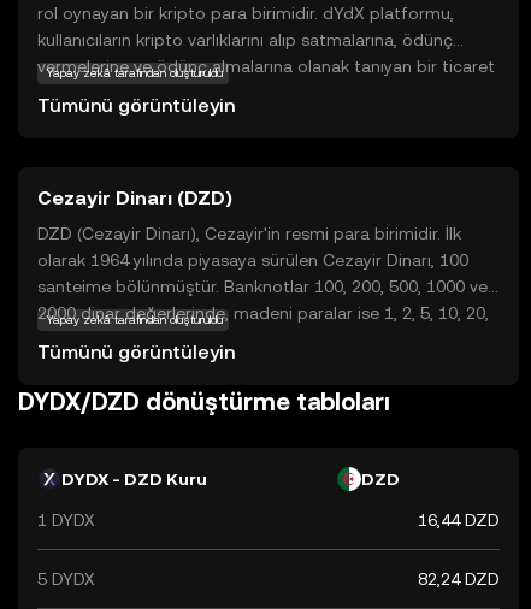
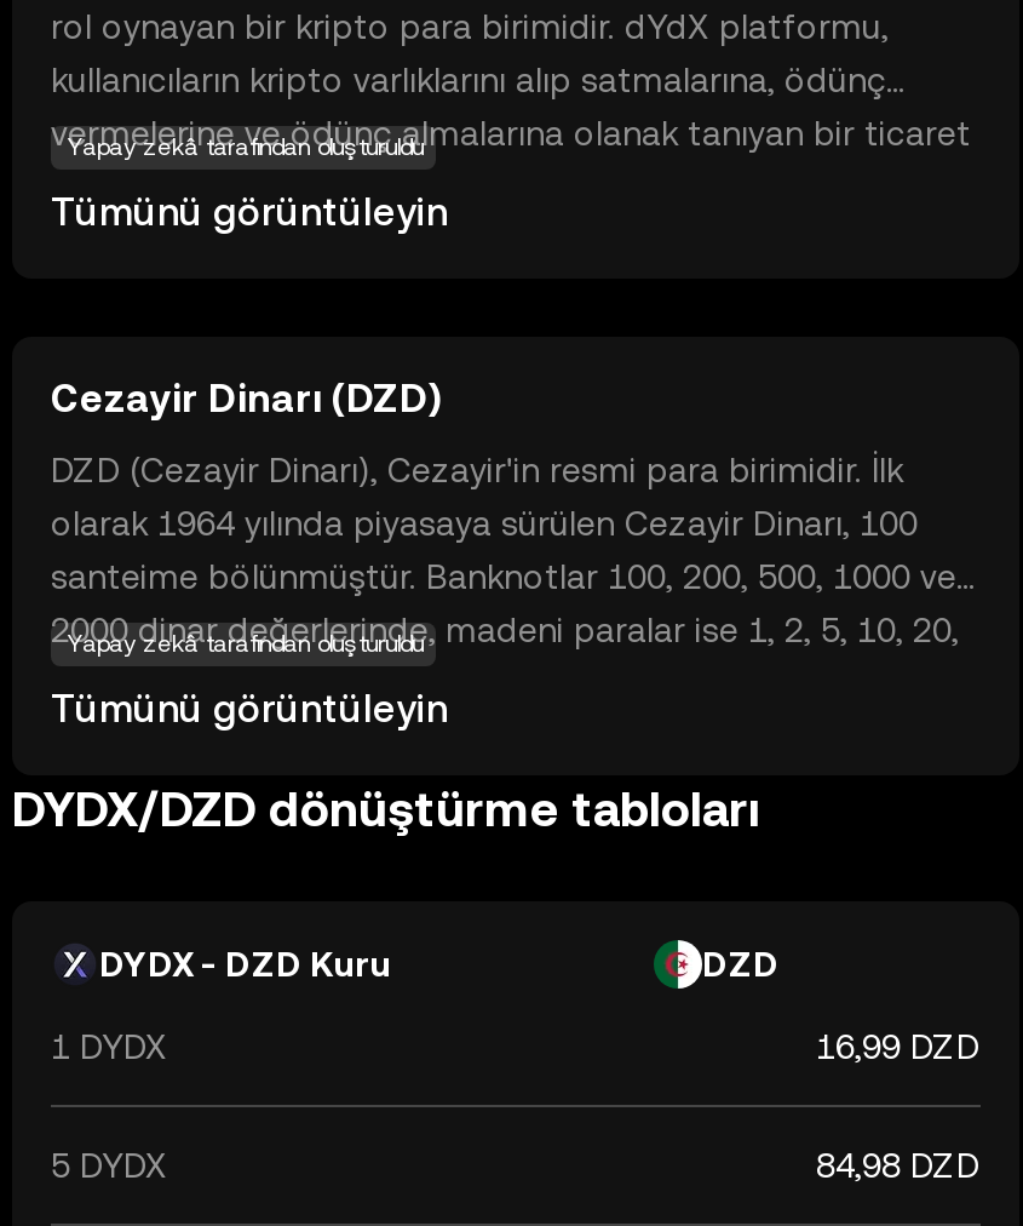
[418,510,500,530] 16,44 DZD -> [816,1027,981,1066] 16,99 DZD
[418,569,500,589] 82,24 DZD -> [816,1146,981,1185] 84,98 DZD

